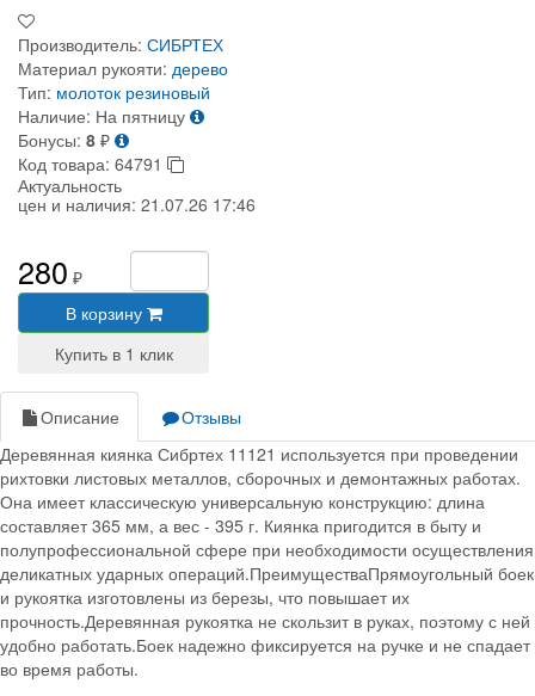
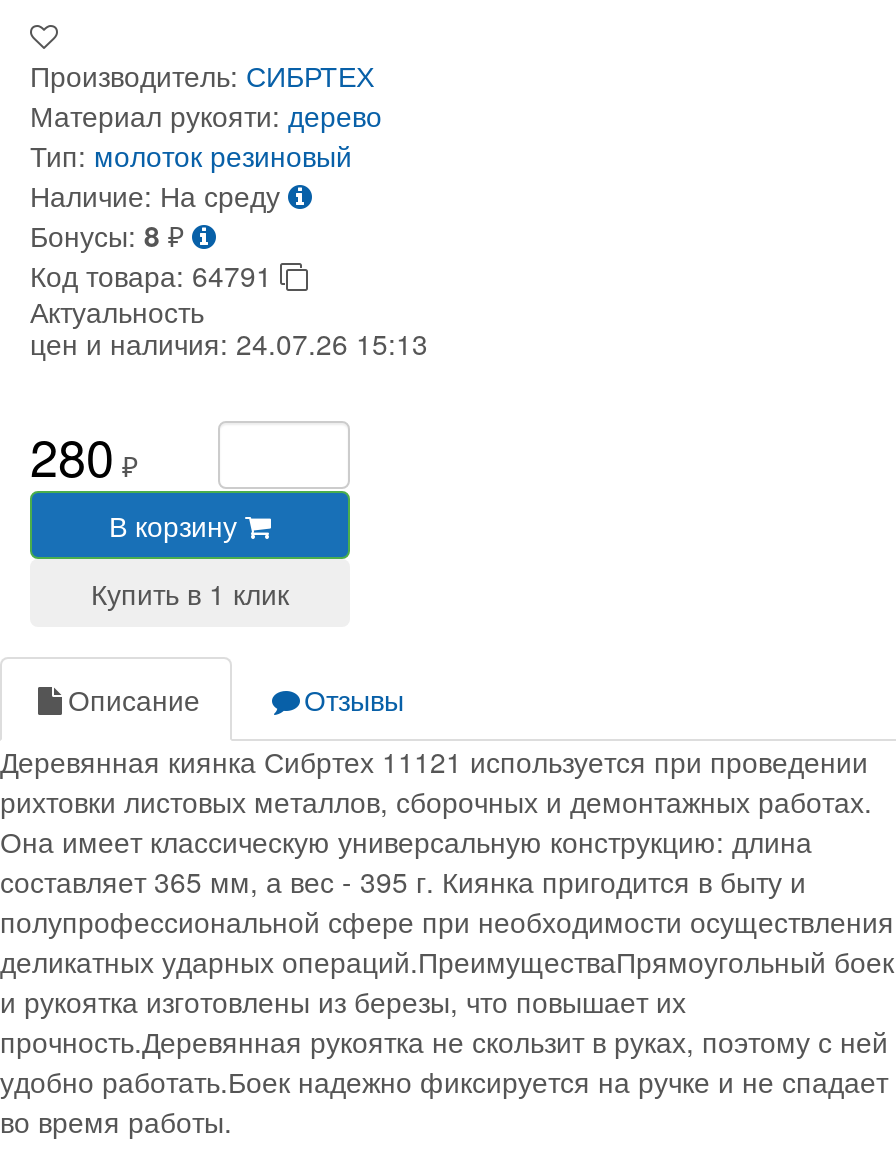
[18,104,185,128] Наличие: На пятницу -> [30,175,280,215] Наличие: На среду
[18,192,256,216] цен и наличия: 21.07.26 17:46 -> [30,323,428,363] цен и наличия: 24.07.26 15:13

